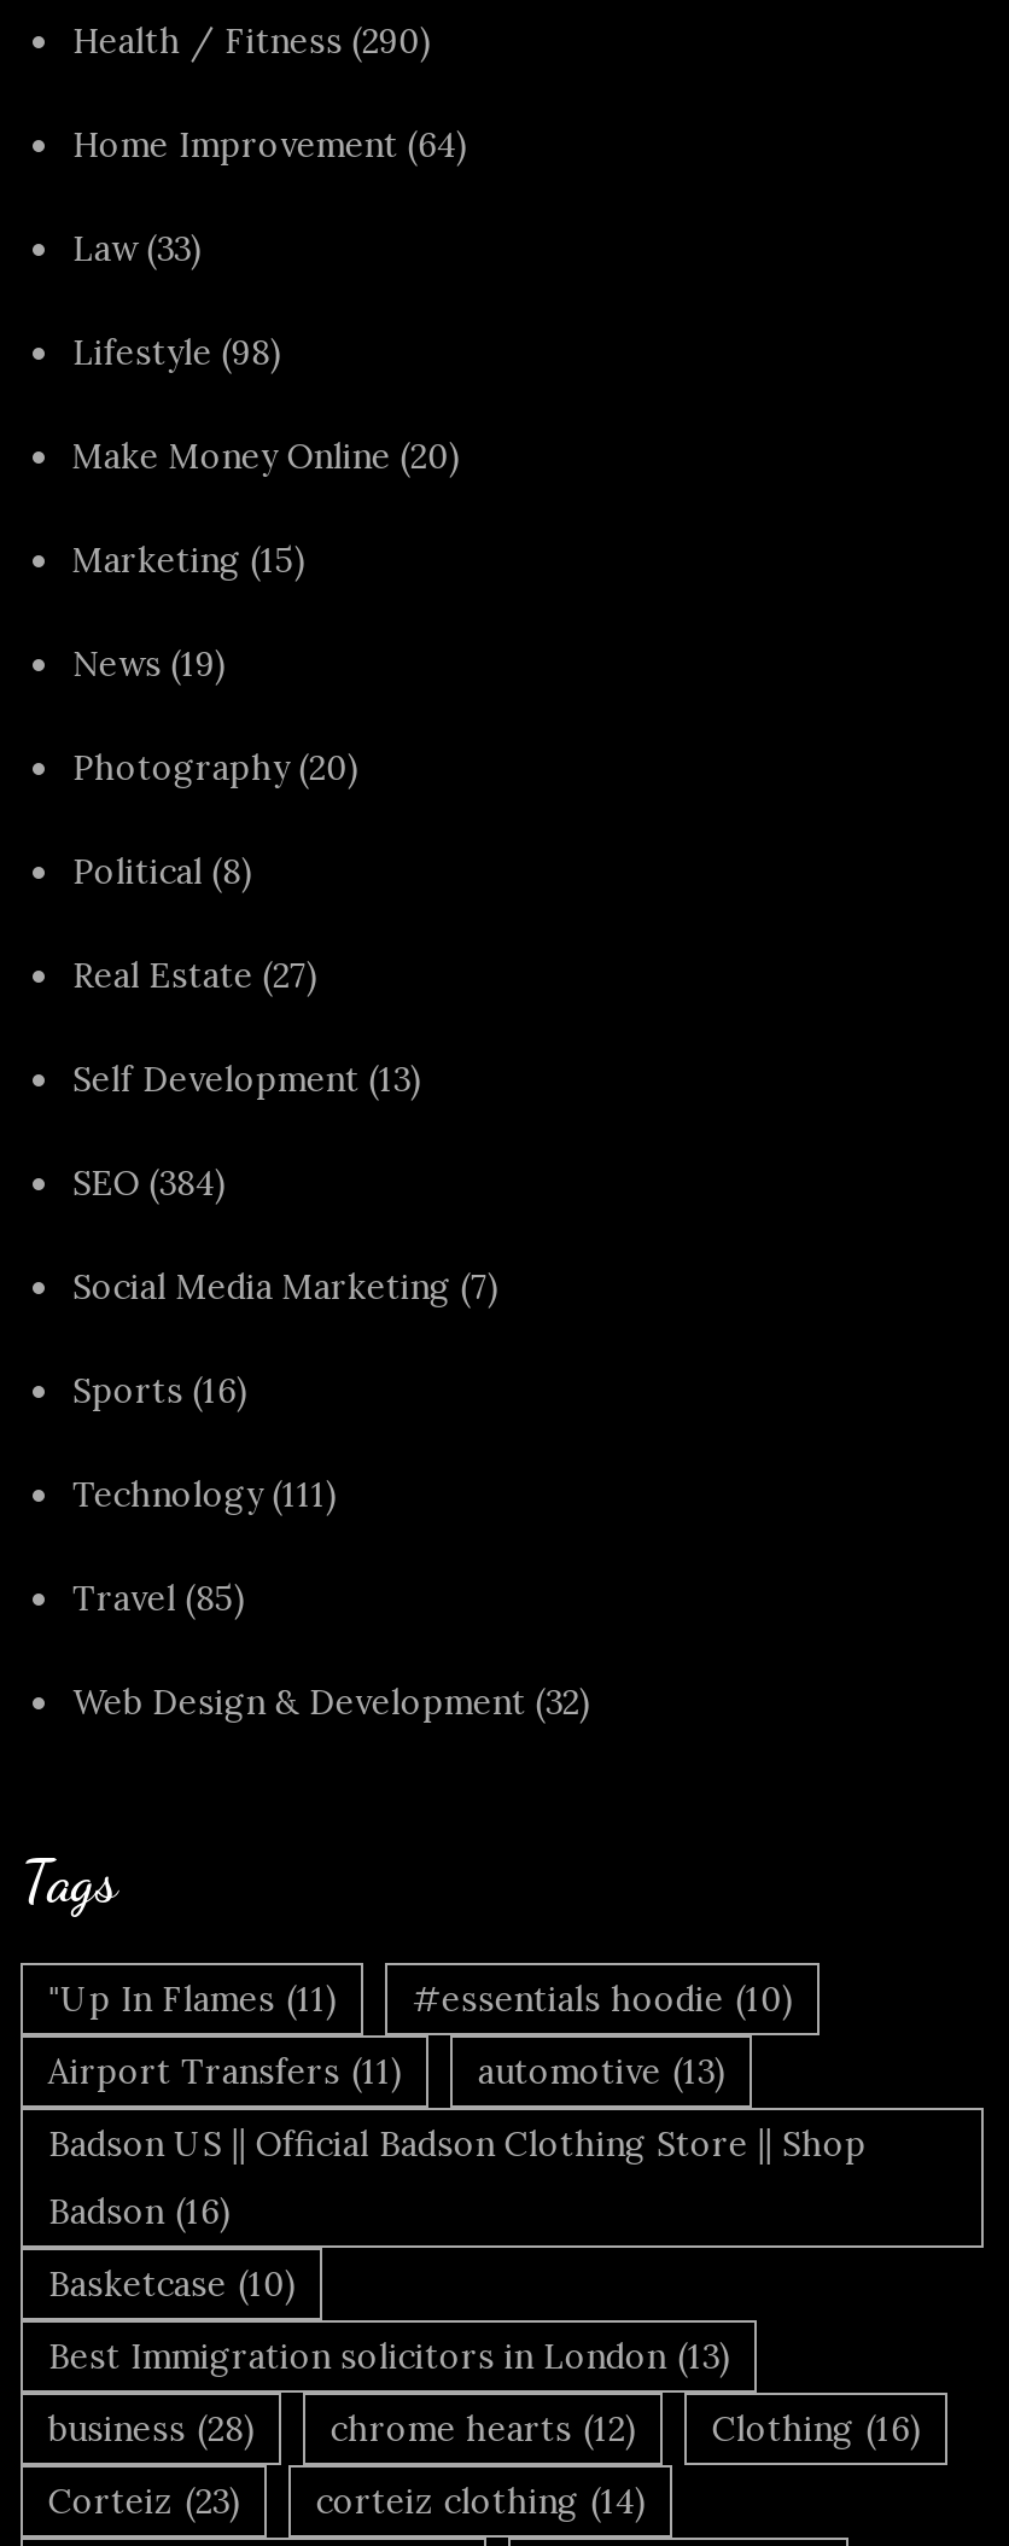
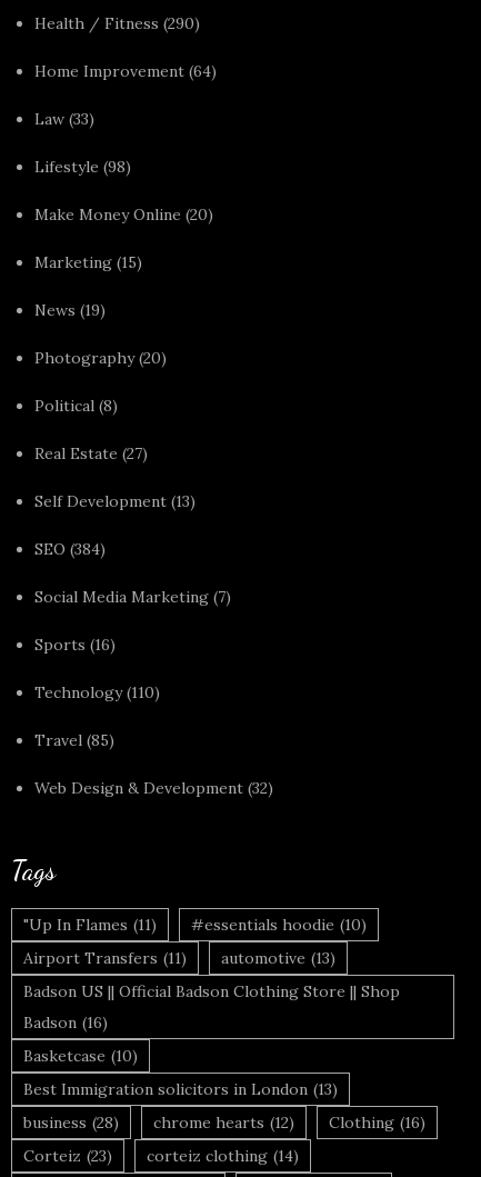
[72,1473,338,1517] Technology (111) -> [35,683,160,703] Technology (110)

